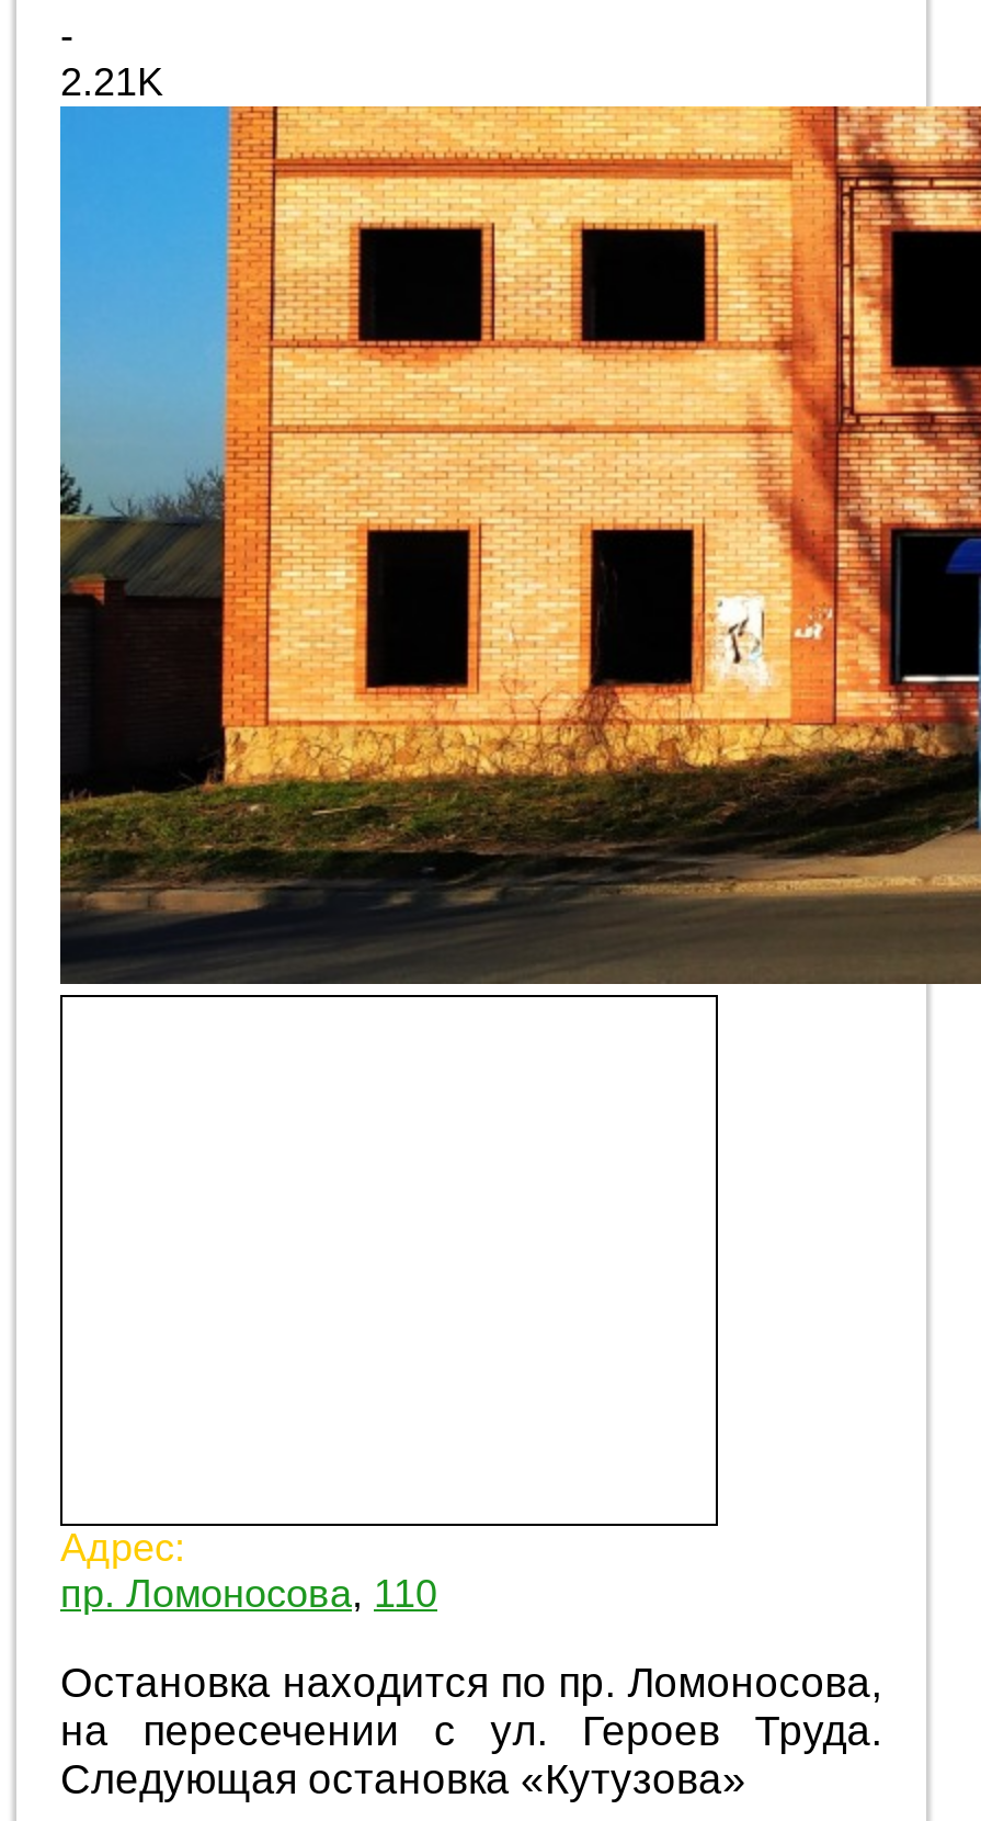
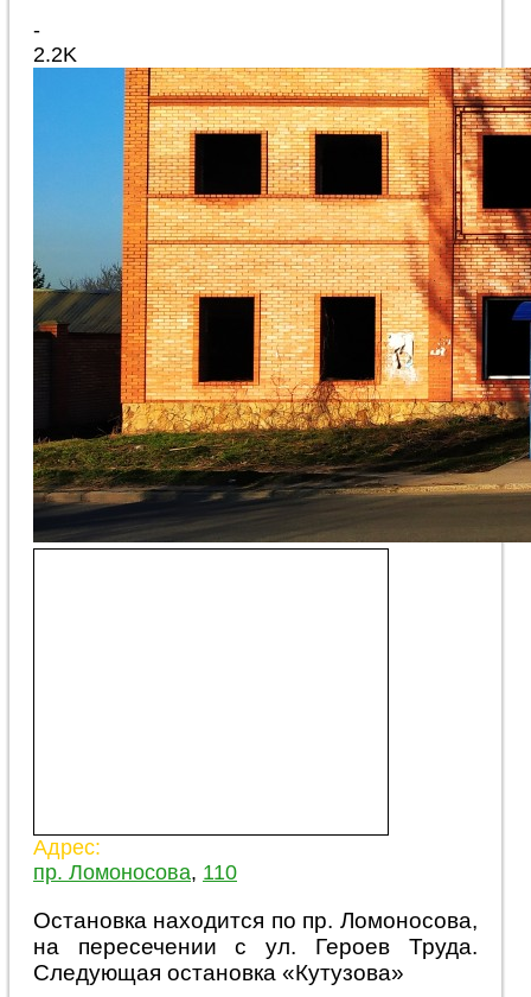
[60,59,163,103] 2.21K -> [33,42,77,66] 2.2K

